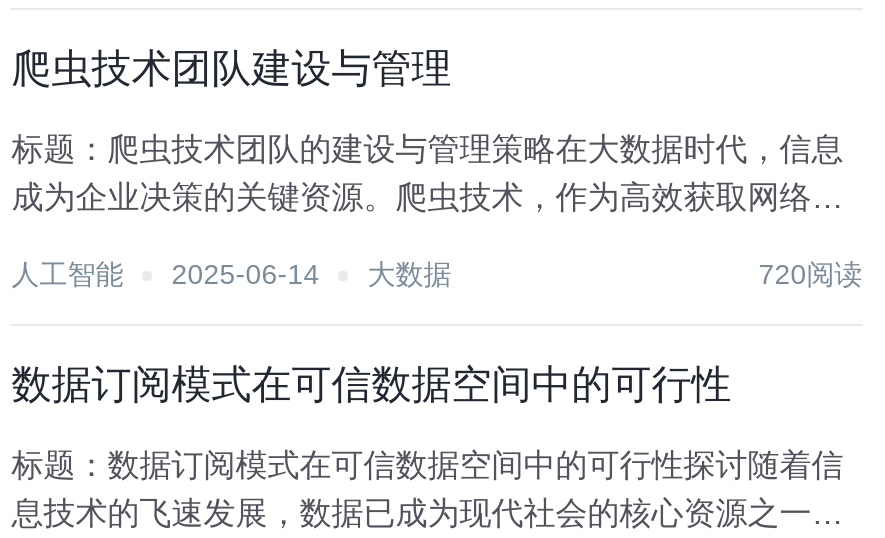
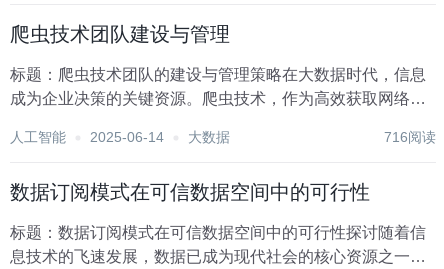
[759,258,863,290] 720阅读 -> [384,129,436,145] 716阅读

